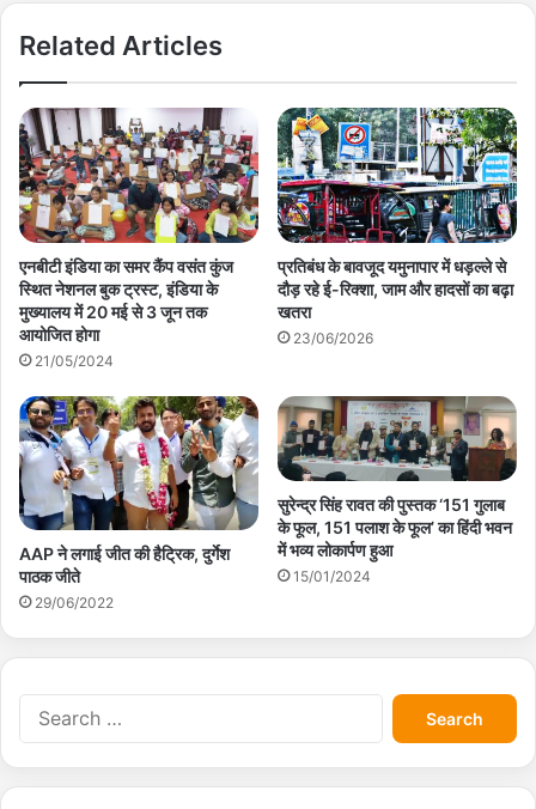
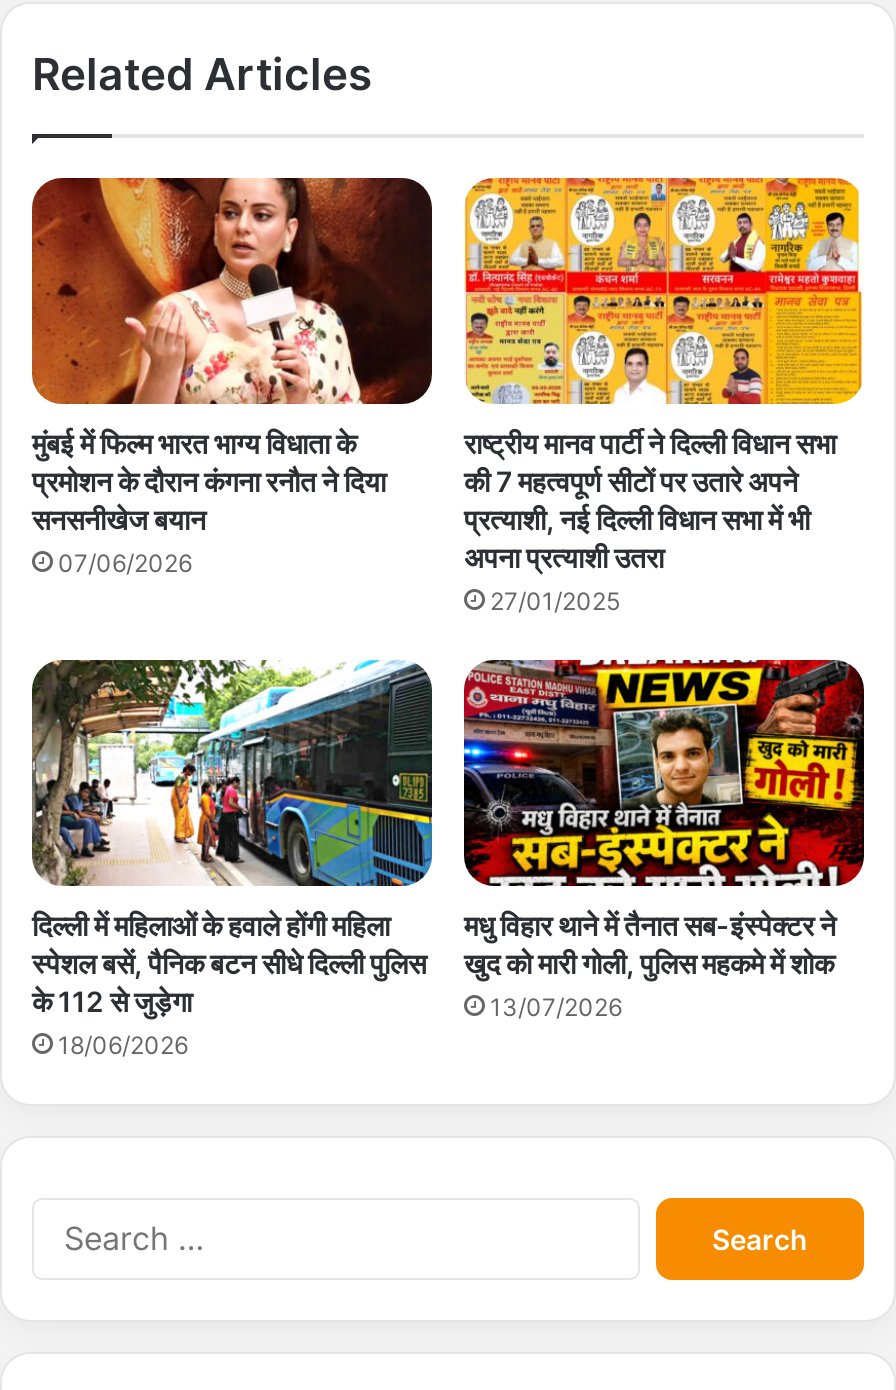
[18,107,260,370] [image] | एनबीटी इंडिया का समर कैंप वसंत कुंज | स्थित नेशनल बुक ट्रस्ट, इंडिया के | मुख्यालय में 20 मई से 3 जून तक | आयोजित होगा | 21/05/2024 -> [30,176,434,578] [image] | मुंबई में फिल्म भारत भाग्य विधाता के | प्रमोशन के दौरान कंगना रनौत ने दिया | सनसनीखेज बयान | 07/06/2026
[276,107,518,347] [image] | प्रतिबंध के बावजूद यमुनापार में धड़ल्ले से | दौड़ रहे ई-रिक्शा, जाम और हादसों का बढ़ा | खतरा | 23/06/2026 -> [464,176,864,616] [image] | राष्ट्रीय मानव पार्टी ने दिल्ली विधान सभा | की 7 महत्वपूर्ण सीटों पर उतारे अपने | प्रत्याशी, नई दिल्ली विधान सभा में भी | अपना प्रत्याशी उतरा | 27/01/2025
[18,395,258,611] [image] | AAP ने लगाई जीत की हैट्रिक, दुर्गेश | पाठक जीते | 29/06/2022 -> [30,658,434,1060] [image] | दिल्ली में महिलाओं के हवाले होंगी महिला | स्पेशल बसें, पैनिक बटन सीधे दिल्ली पुलिस | के 112 से जुड़ेगा | 18/06/2026
[278,395,518,485] [image] -> [462,658,866,808] [image]
[278,494,512,585] सुरेन्द्र सिंह रावत की पुस्तक ‘151 गुलाब | के फूल, 151 पलाश के फूल’ का हिंदी भवन | में भव्य लोकार्पण हुआ | 15/01/2024 -> [464,908,836,1022] मधु विहार थाने में तैनात सब-इंस्पेक्टर ने | खुद को मारी गोली, पुलिस महकमे में शोक | 13/07/2026

